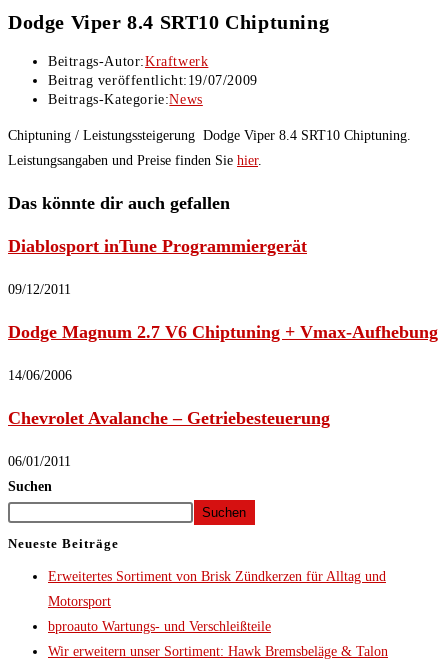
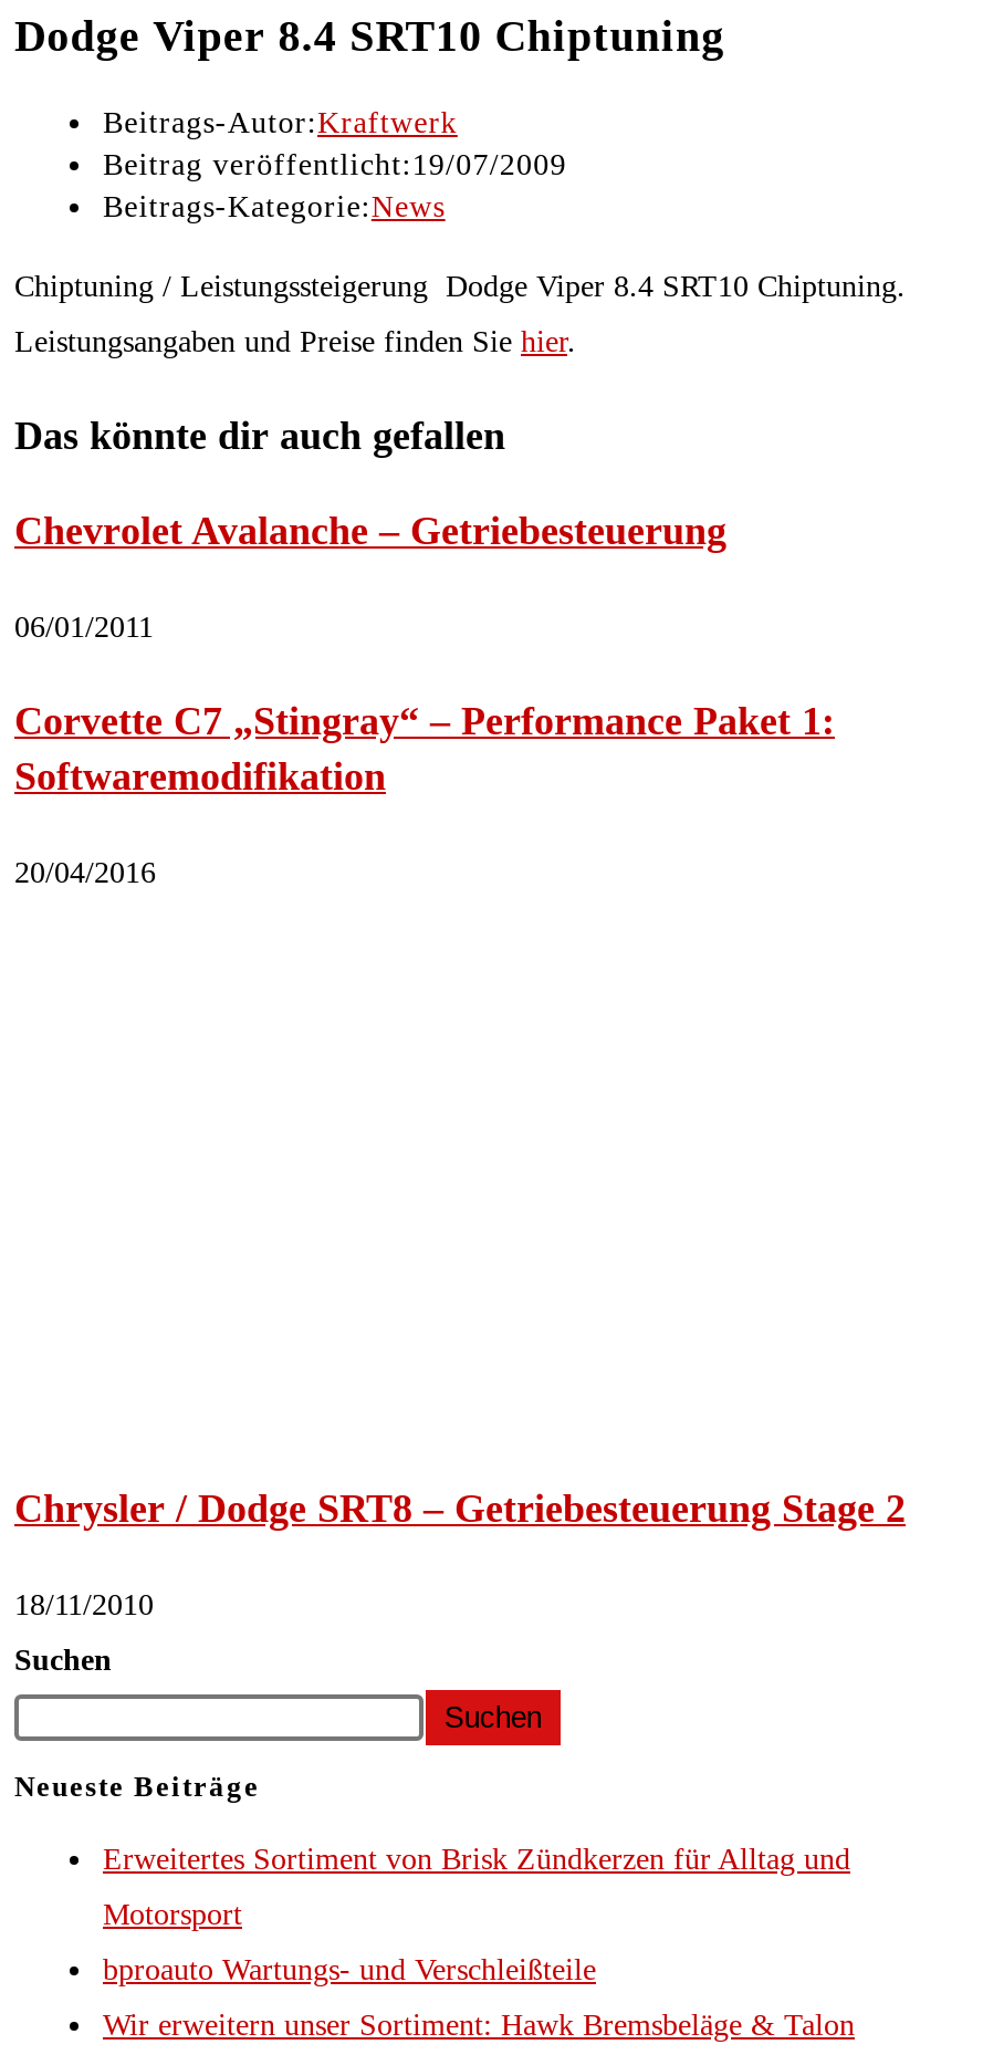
[8,236,438,383] Diablosport inTune Programmiergerät | 09/12/2011 | Dodge Magnum 2.7 V6 Chiptuning + Vmax-Aufhebung | 14/06/2006 -> none
moved [8,408,330,469] -> [14,509,726,644]: Chevrolet Avalanche – Getriebesteuerung | 06/01/2011
none -> [14,699,835,890] Corvette C7 „Stingray“ – Performance Paket 1: | Softwaremodifikation | 20/04/2016
none -> [14,1487,906,1622] Chrysler / Dodge SRT8 – Getriebesteuerung Stage 2 | 18/11/2010

